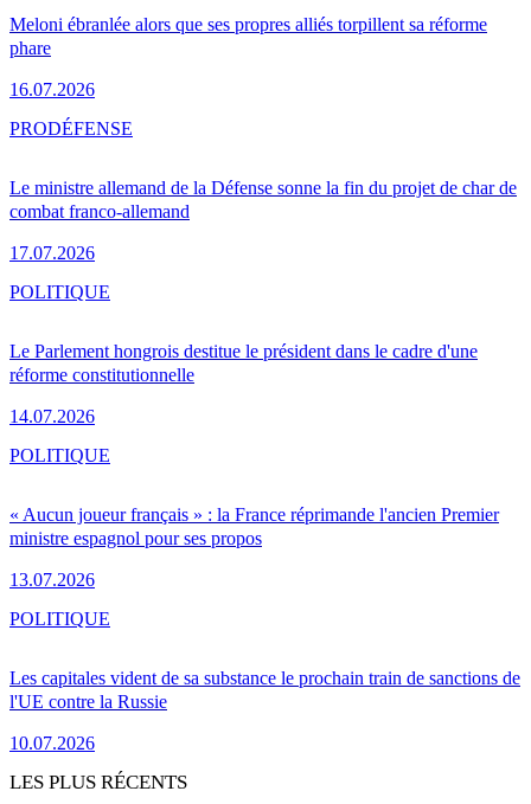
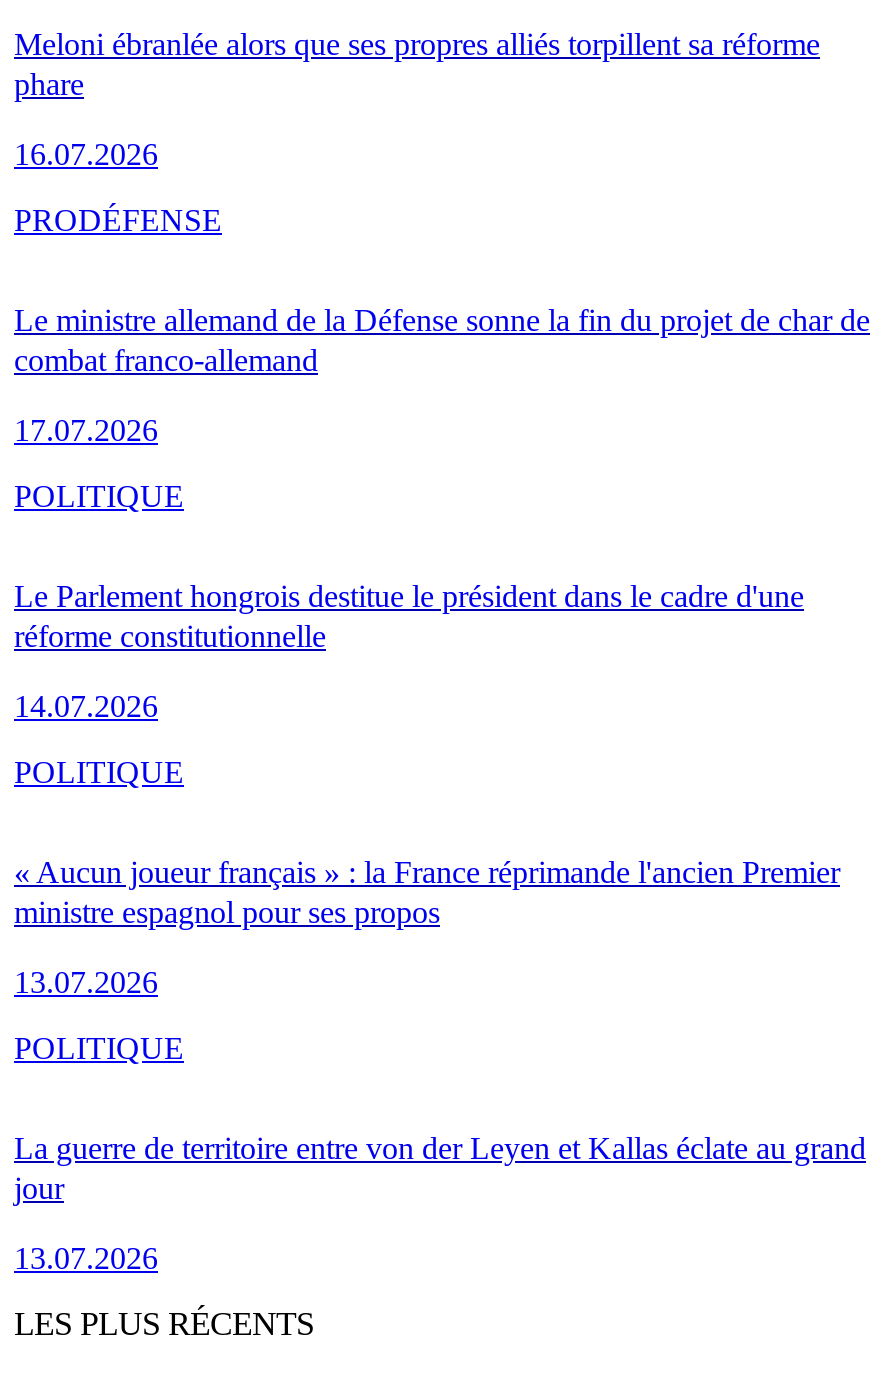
[9,667,520,711] Les capitales vident de sa substance le prochain train de sanctions de | l'UE contre la Russie -> [14,1130,866,1204] La guerre de territoire entre von der Leyen et Kallas éclate au grand | jour
[9,732,95,752] 10.07.2026 -> [14,1240,158,1274] 13.07.2026

